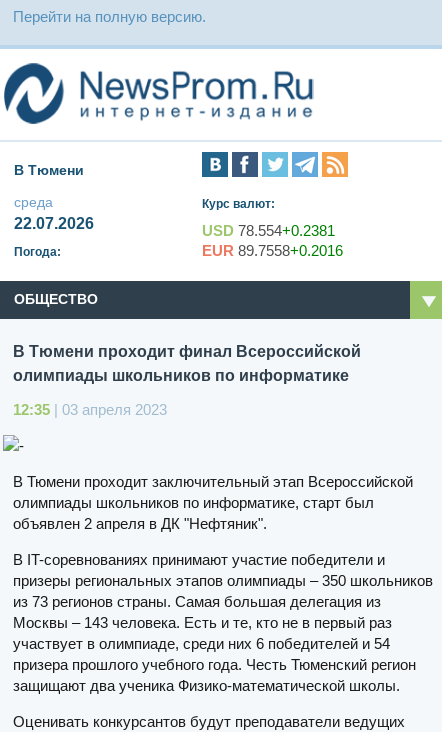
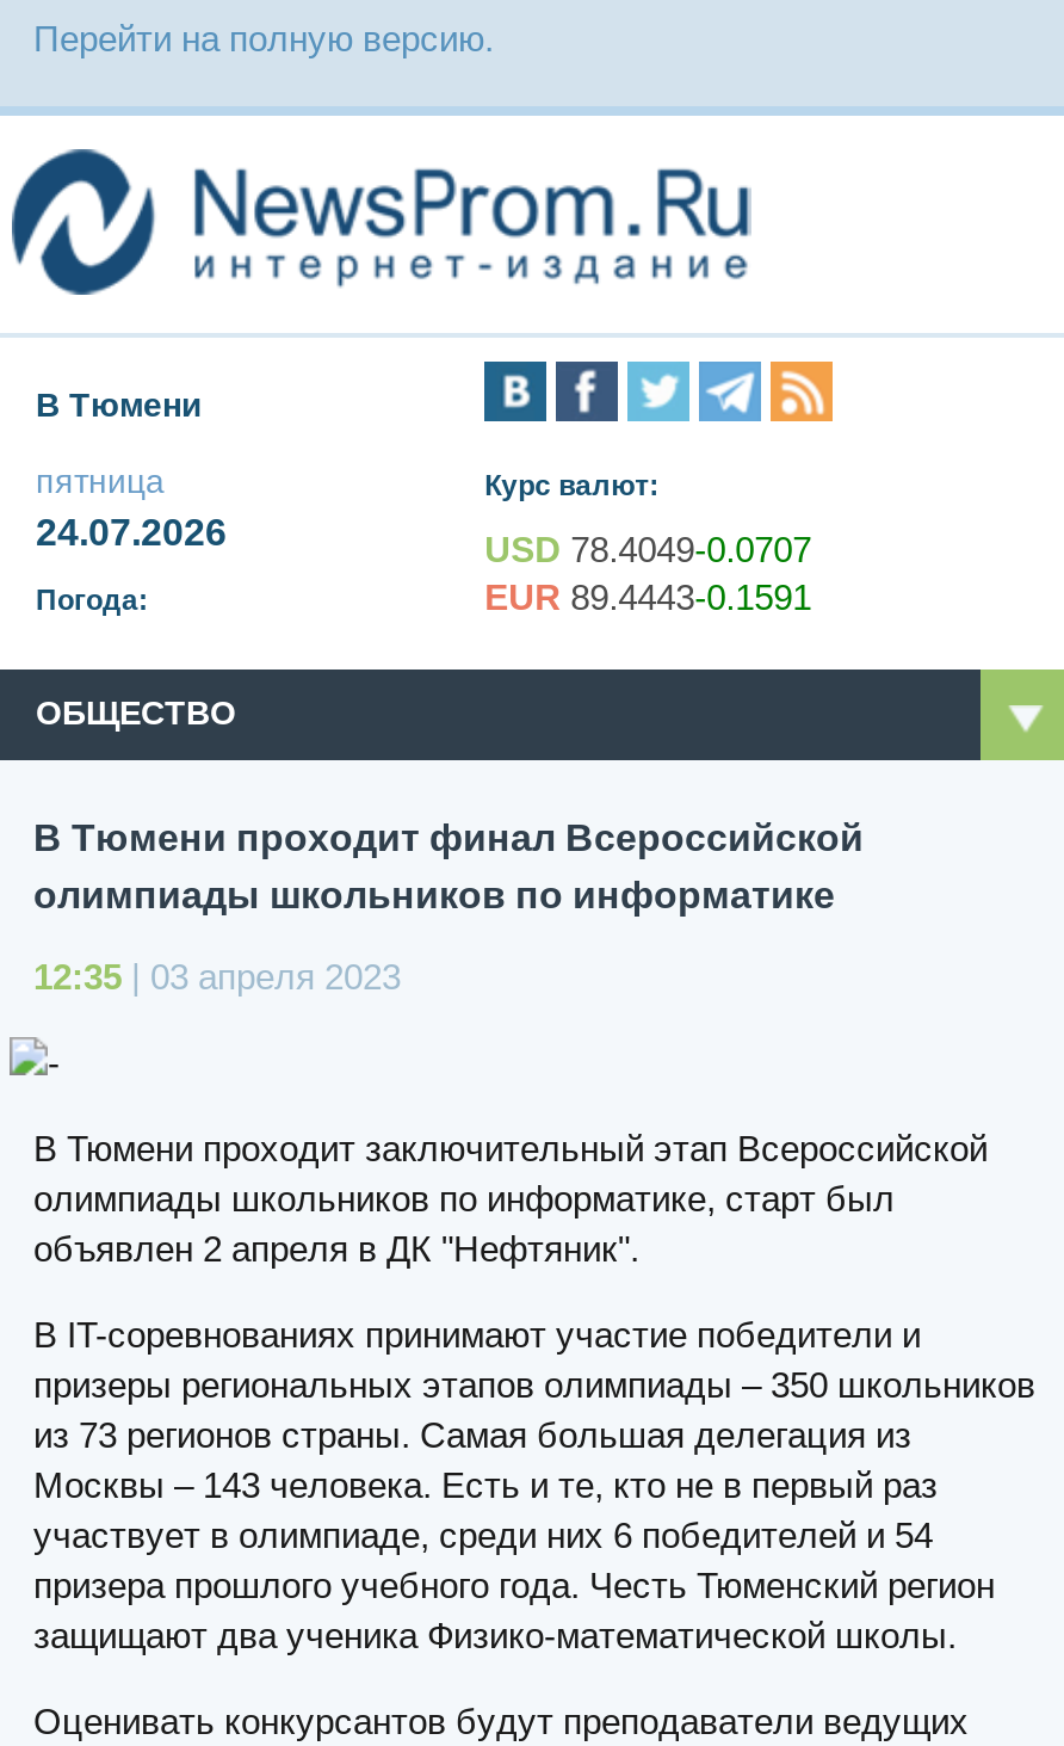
[14,194,94,232] среда | 22.07.2026 -> [36,463,227,554] пятница | 24.07.2026
[202,222,335,239] USD 78.554+0.2381 -> [485,530,811,570] USD 78.4049-0.0707
[202,242,343,259] EUR 89.7558+0.2016 -> [485,577,811,618] EUR 89.4443-0.1591

